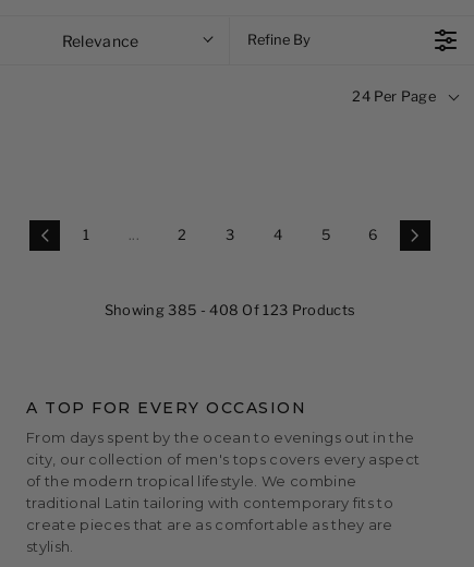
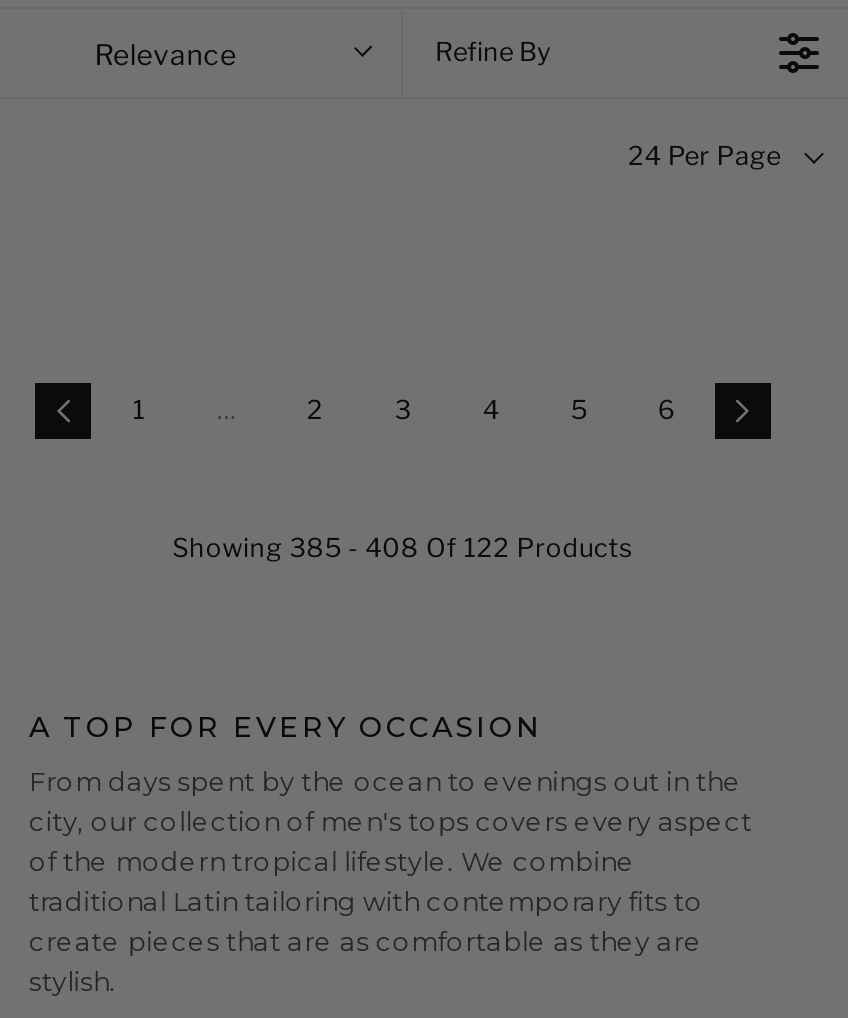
[104,302,356,318] Showing 385 - 408 Of 123 Products -> [172,533,634,563] Showing 385 - 408 Of 122 Products

